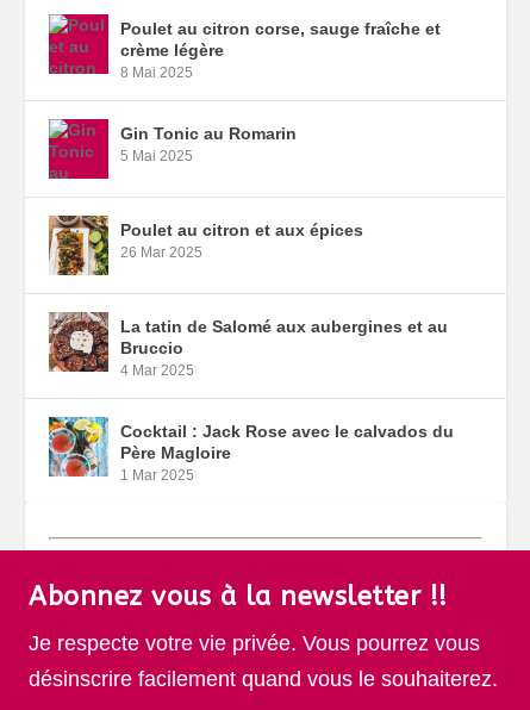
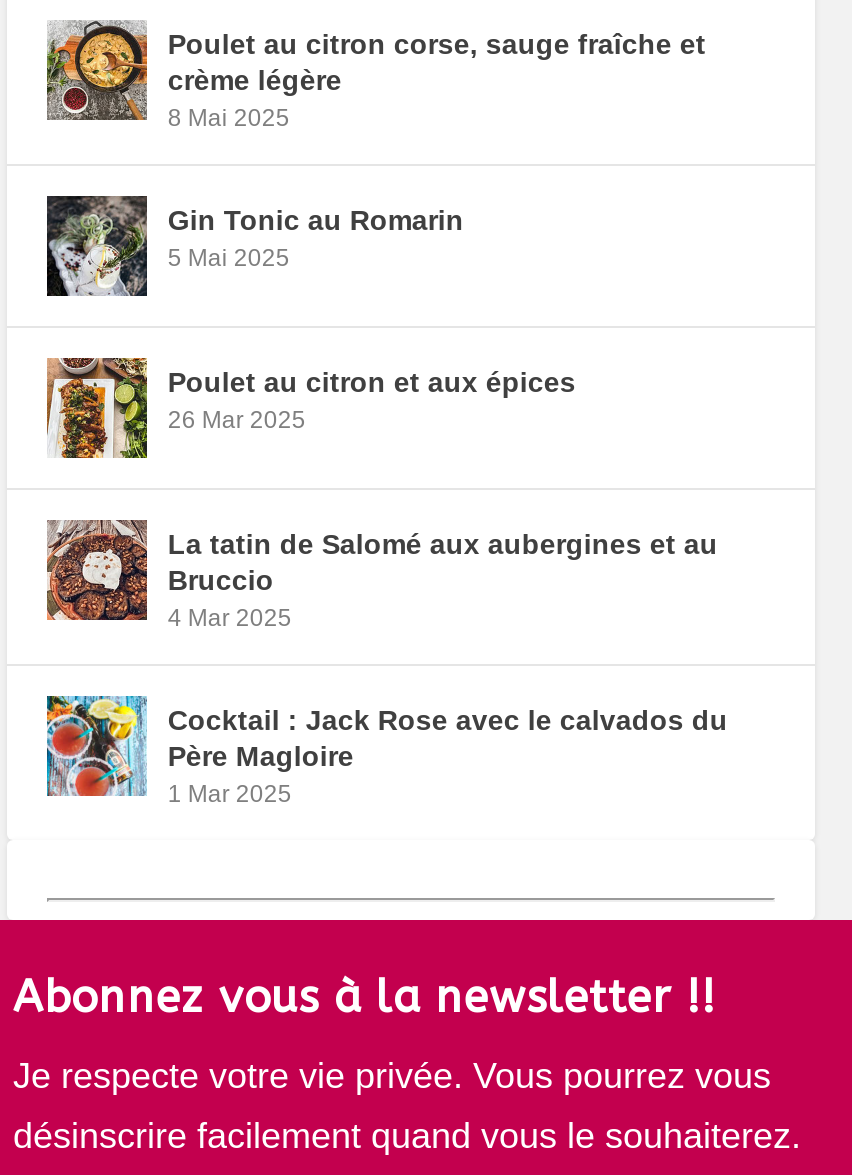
[48,13,110,75] [image] -> [45,20,149,122] [image]
[48,118,110,180] [image] -> [45,194,149,298] [image]

